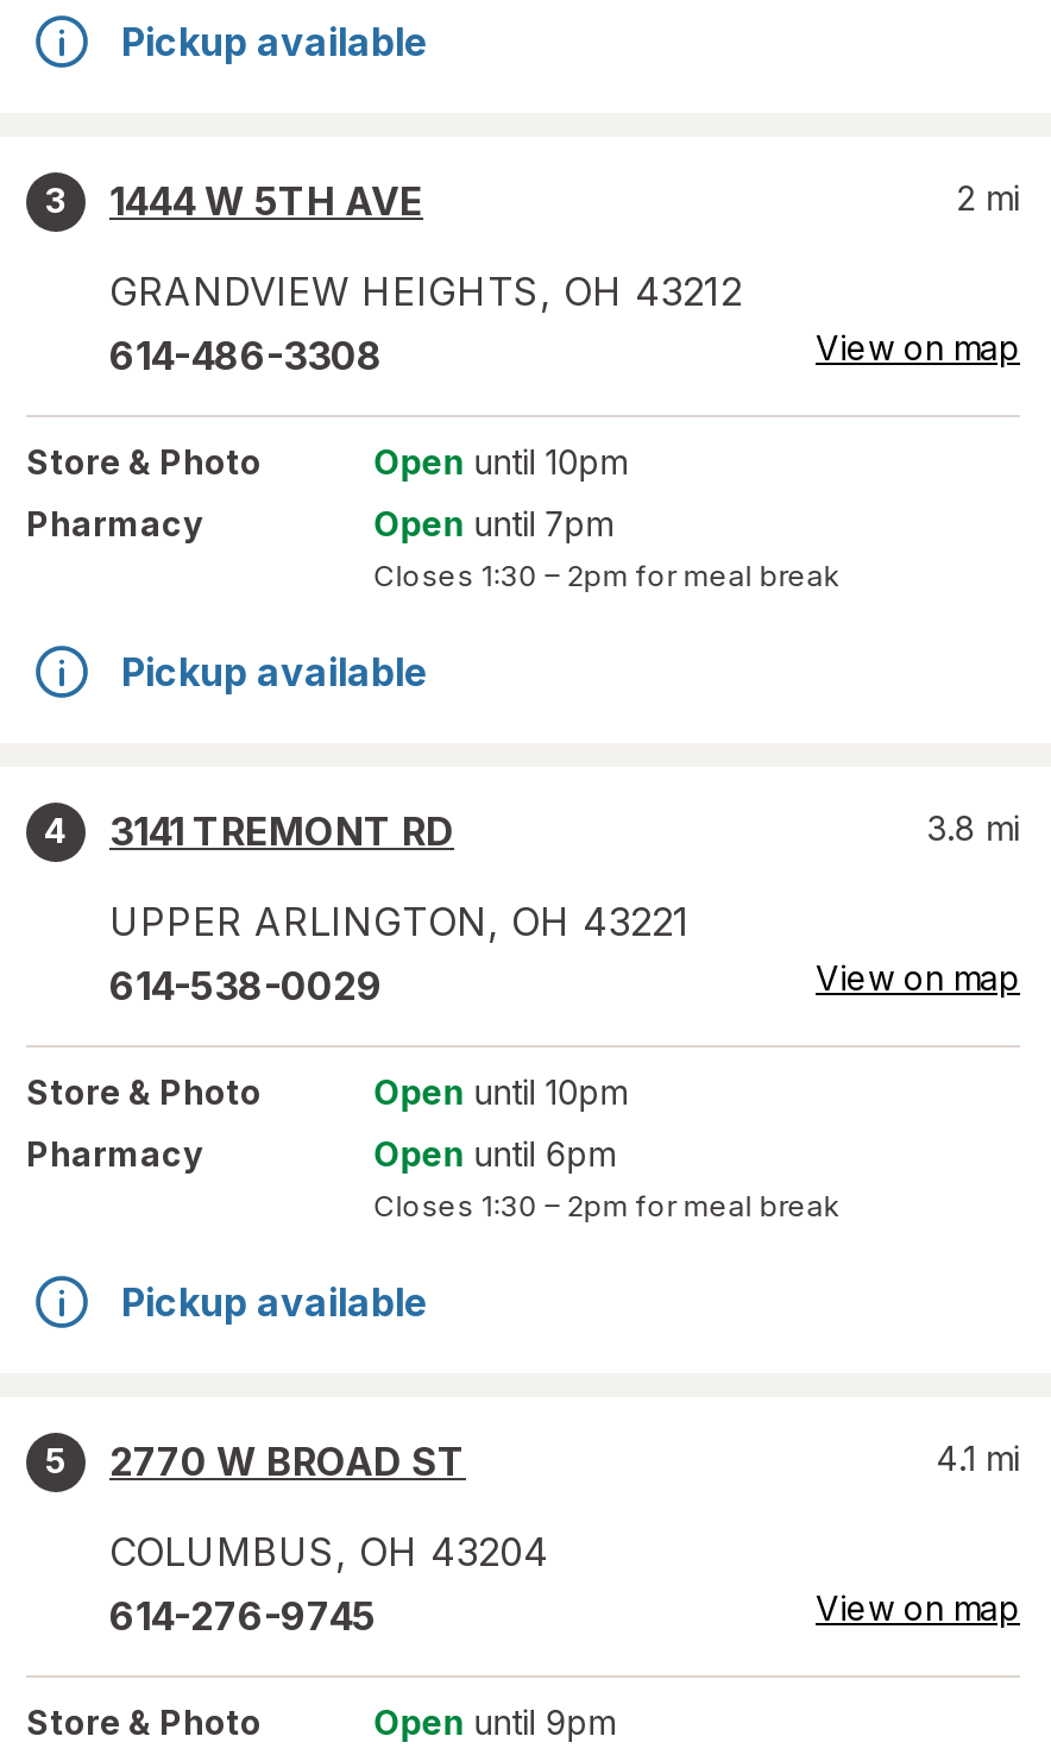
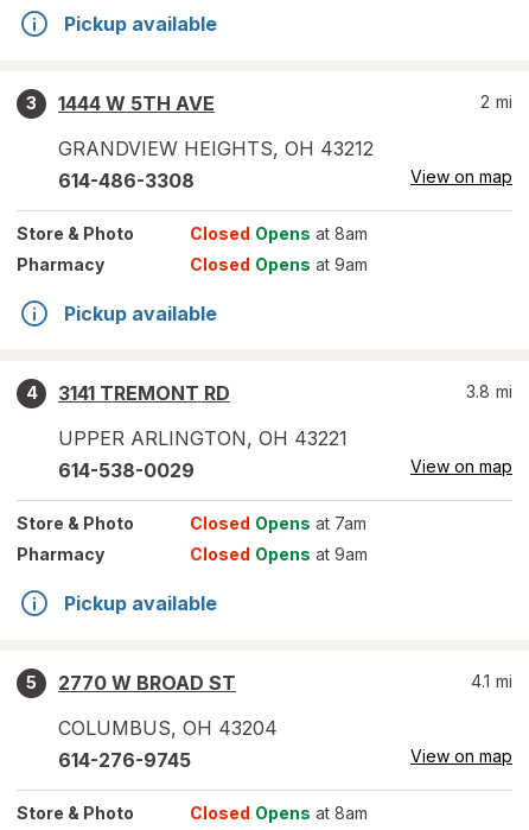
[374,441,626,482] Open until 10pm -> [190,223,368,243] Closed Opens at 8am
[374,503,840,593] Open until 7pm | Closes 1:30 – 2pm for meal break -> [190,254,368,274] Closed Opens at 9am
[374,1071,626,1112] Open until 10pm -> [190,513,367,533] Closed Opens at 7am
[374,1133,840,1224] Open until 6pm | Closes 1:30 – 2pm for meal break -> [190,544,368,564] Closed Opens at 9am
[374,1701,614,1742] Open until 9pm -> [190,803,368,823] Closed Opens at 8am

